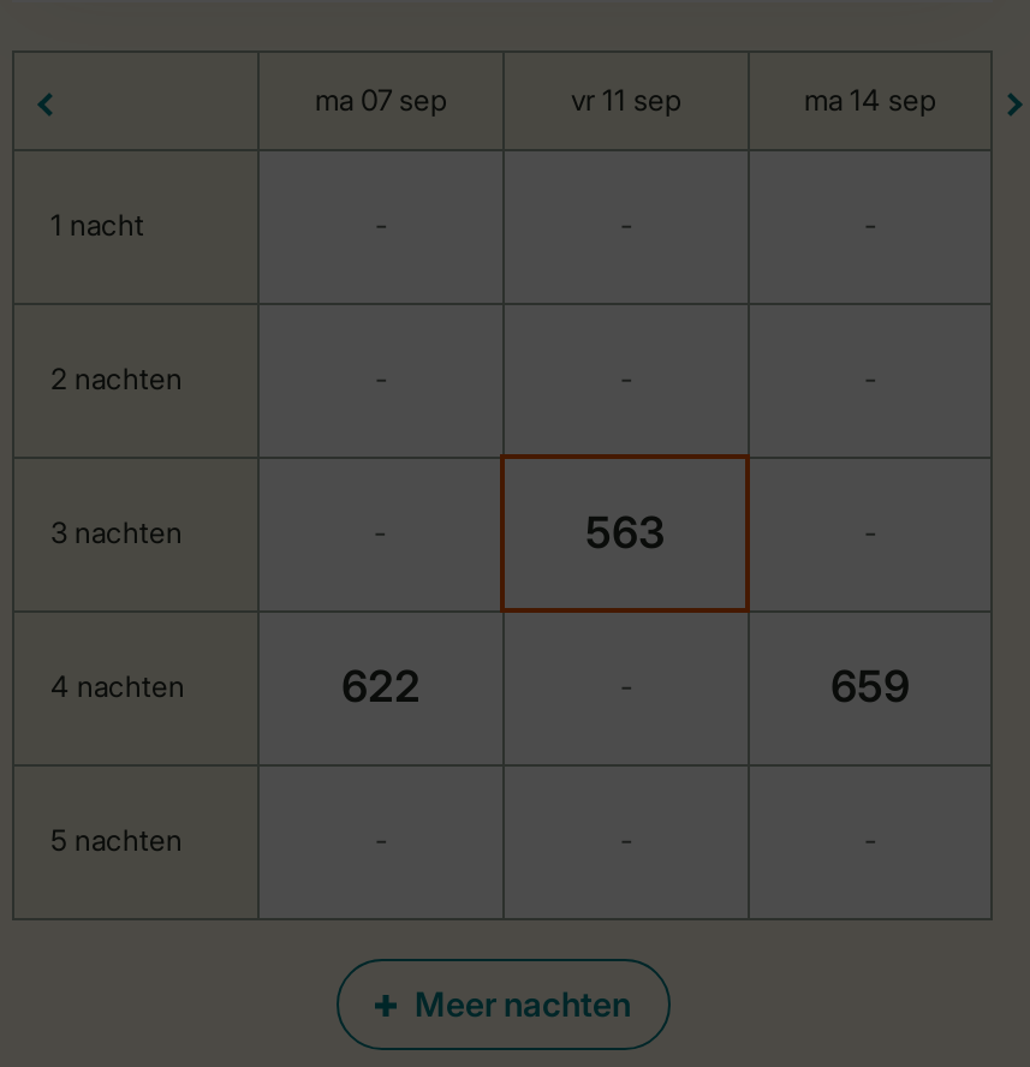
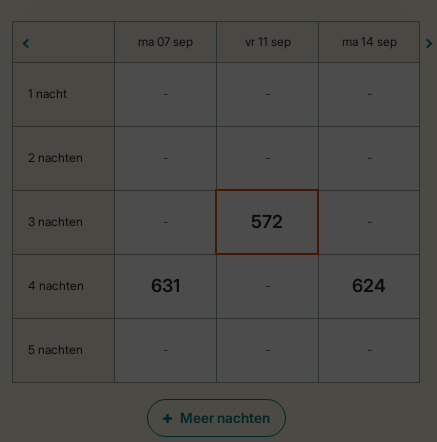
[585,507,665,558] 563 -> [251,211,283,232] 572
[341,661,421,711] 622 -> [151,275,180,296] 631
[830,661,910,711] 659 -> [352,275,386,296] 624

